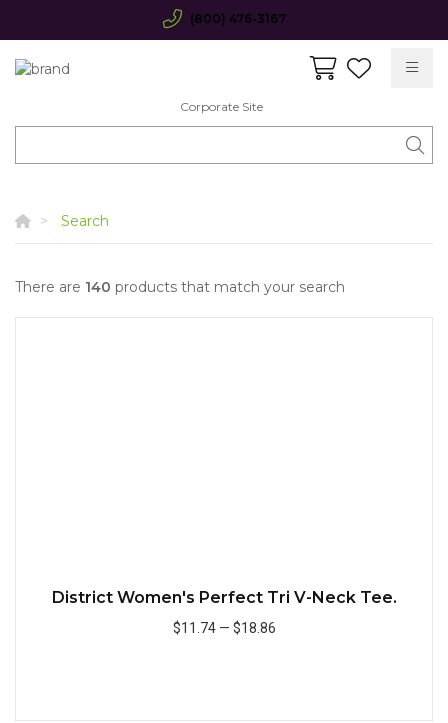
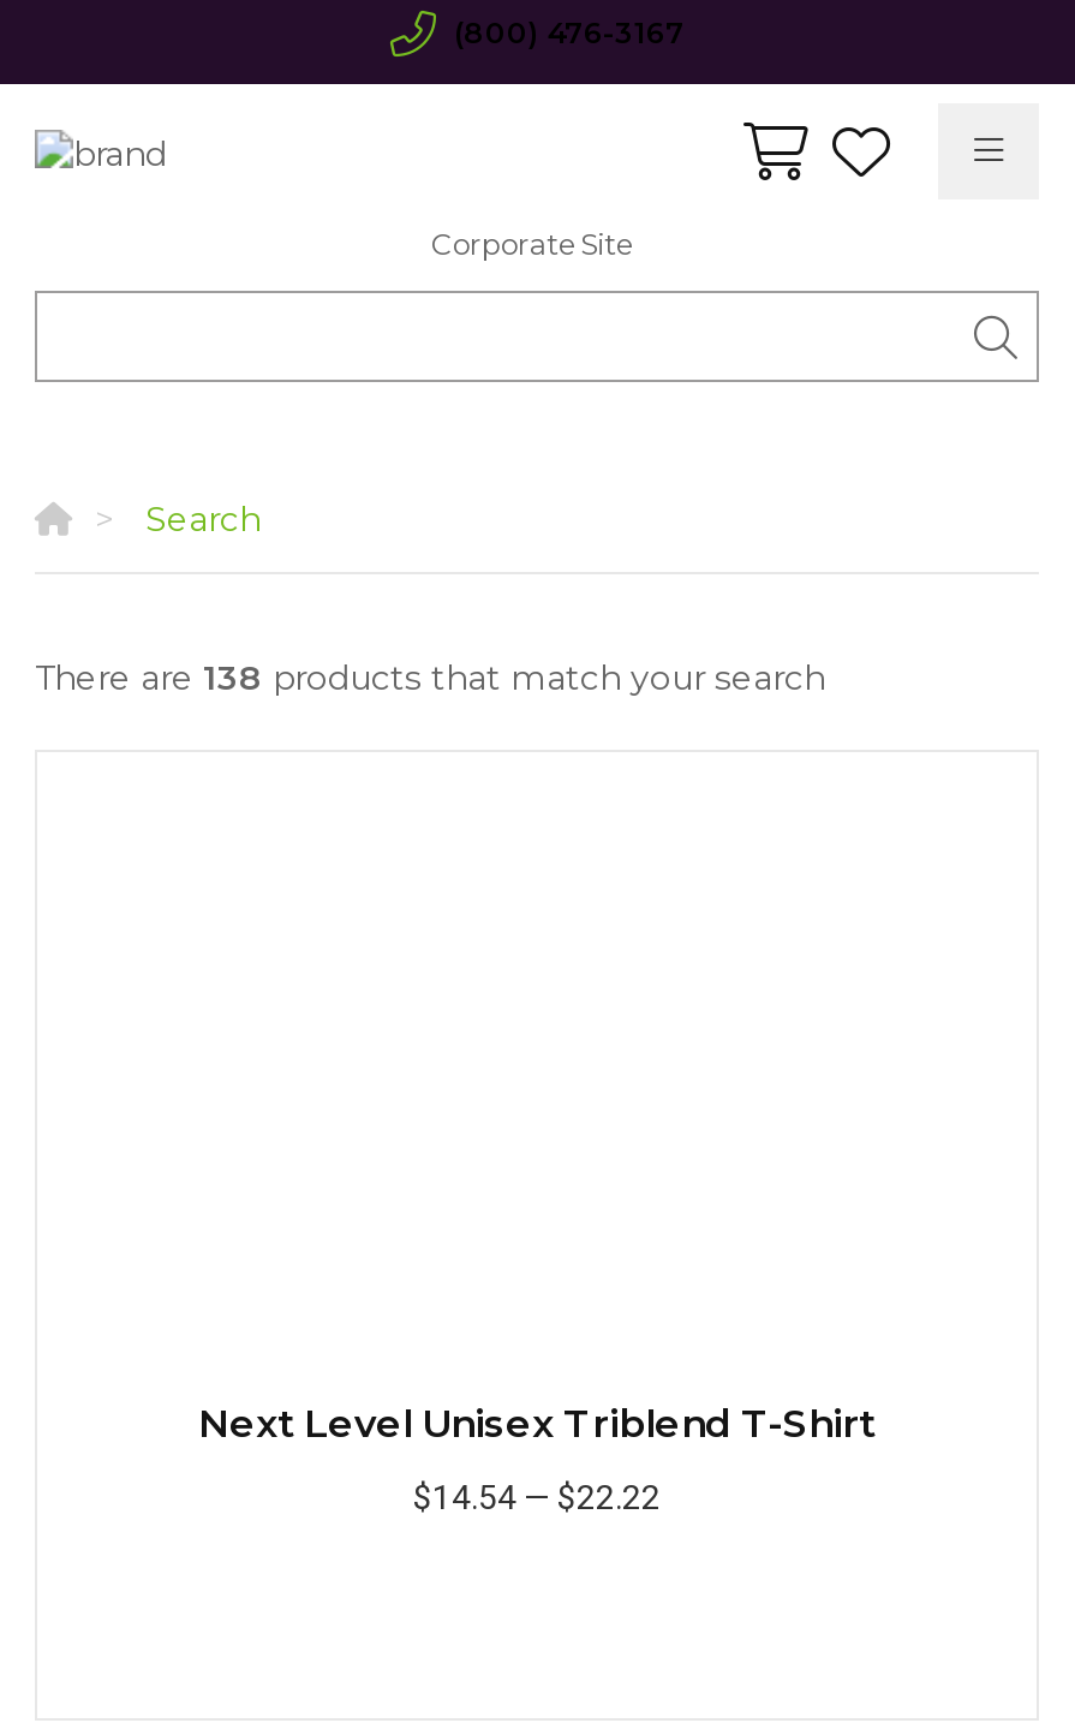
[15,278,345,296] There are 140 products that match your search -> [35,657,825,700] There are 138 products that match your search
[51,588,396,607] District Women's Perfect Tri V-Neck Tee. -> [198,1402,876,1447] Next Level Unisex Triblend T-Shirt
[172,620,275,636] $11.74 — $18.86 -> [413,1479,661,1517] $14.54 — $22.22

